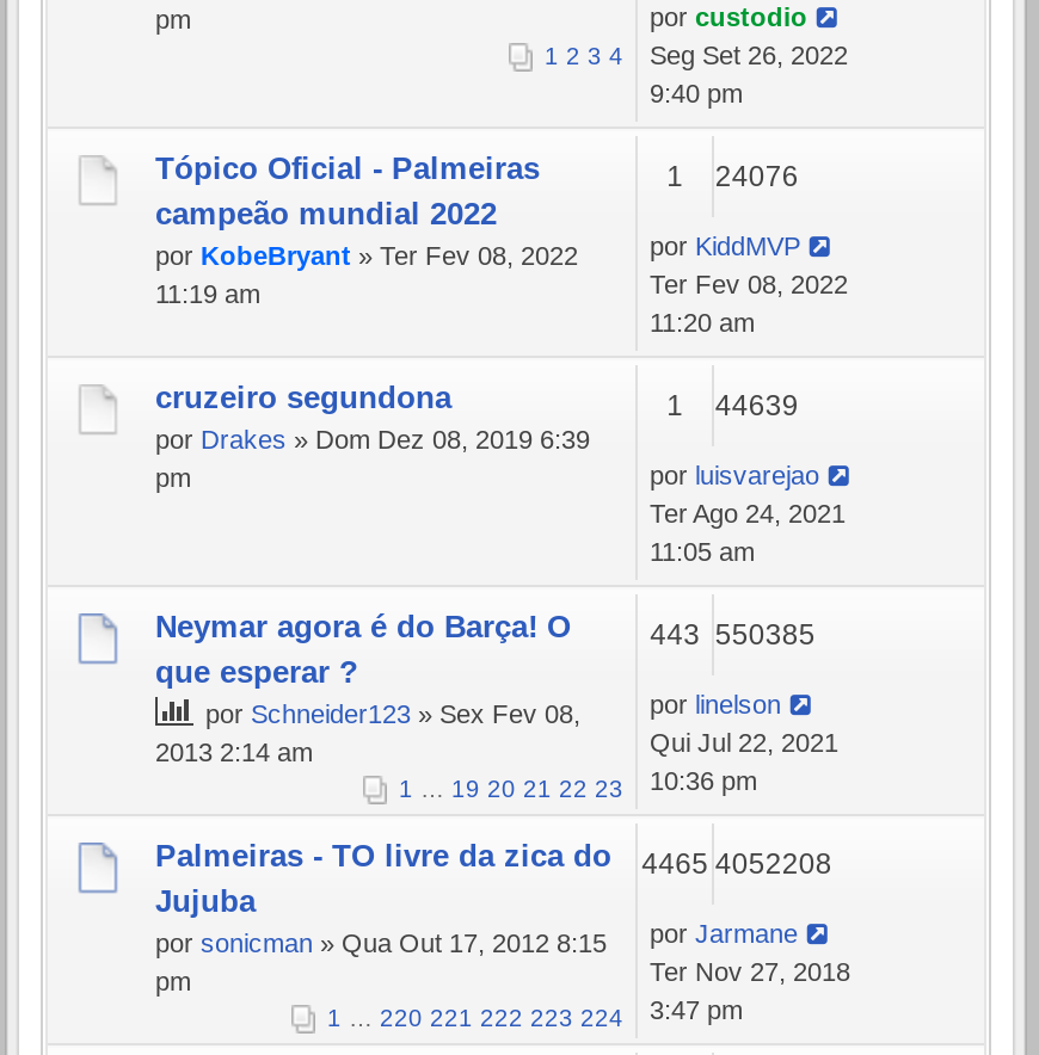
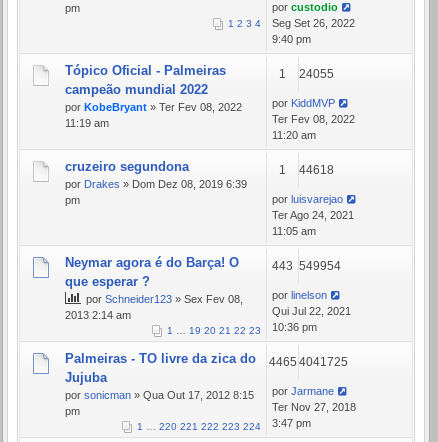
[667,160,799,194] 1 24076 -> [279,67,334,81] 1 24055
[667,390,799,423] 1 44639 -> [279,163,334,177] 1 44618
[650,619,815,652] 443 550385 -> [272,259,341,273] 443 549954
[155,838,832,881] Palmeiras - TO livre da zica do 4465 4052208 -> [65,351,348,369] Palmeiras - TO livre da zica do 4465 4041725

